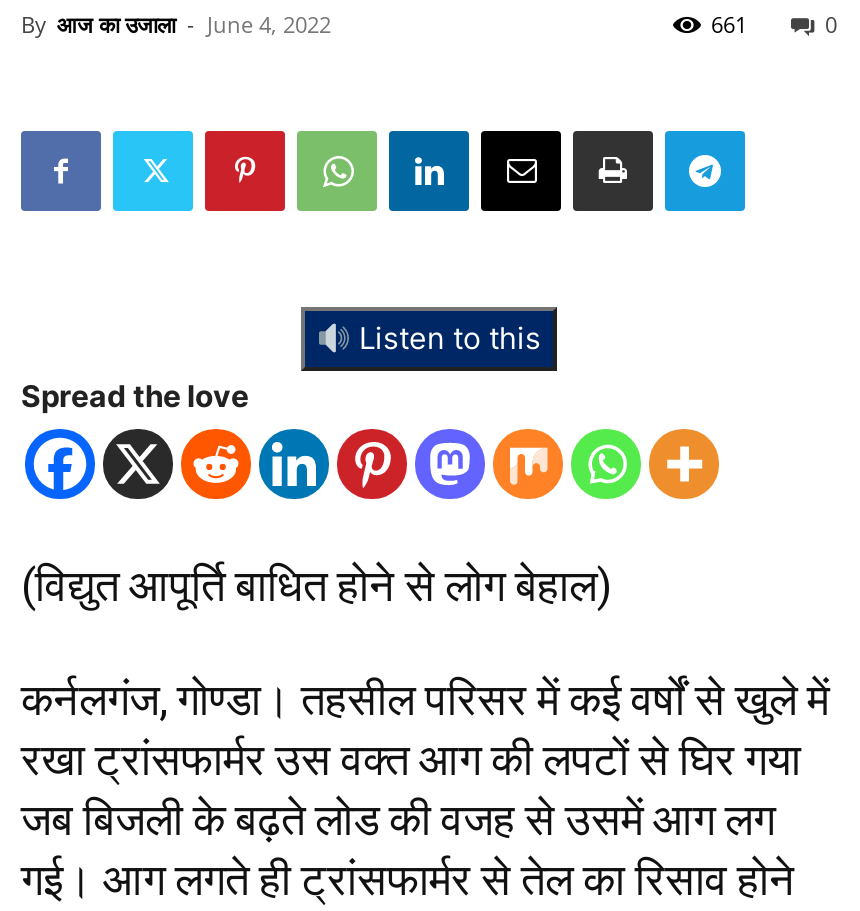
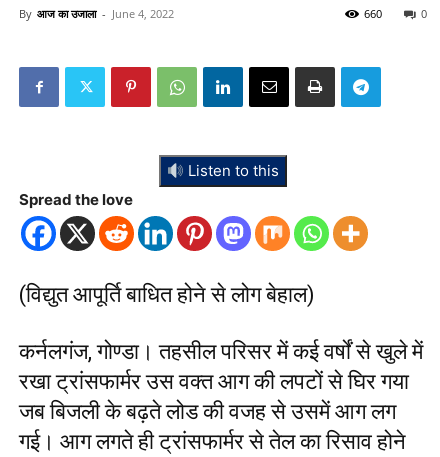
[711,9,747,39] 661 -> [364,6,382,21] 660

